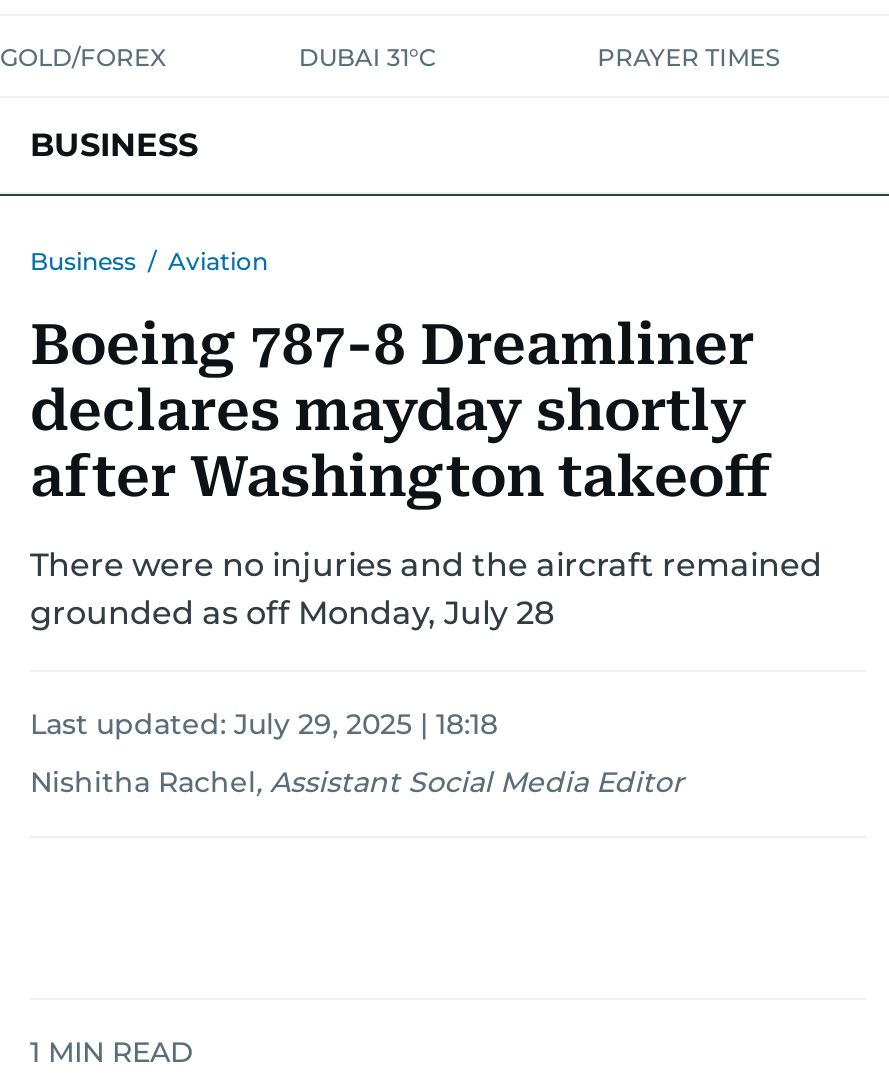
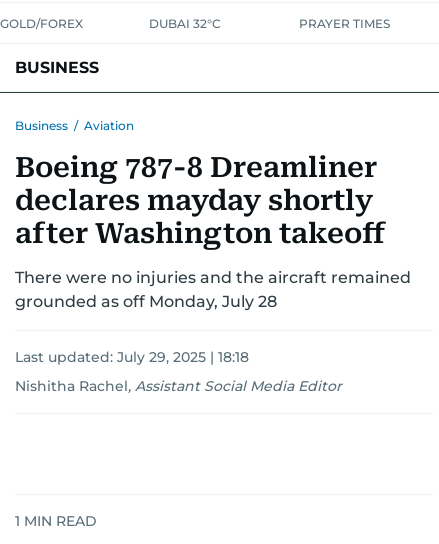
[299,42,437,72] DUBAI 31°C -> [149,16,221,31] DUBAI 32°C

